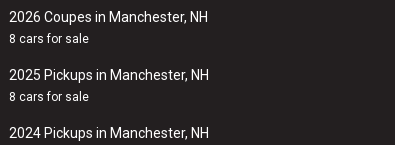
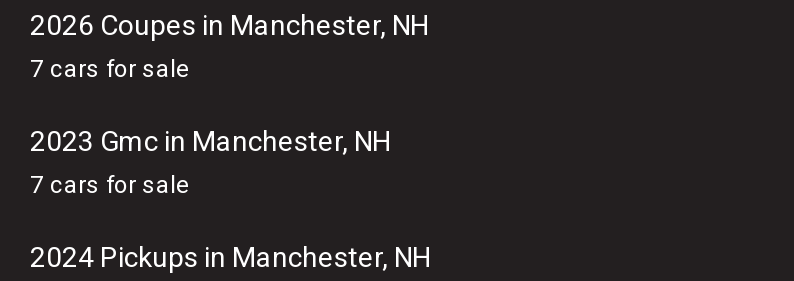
[9,32,89,46] 8 cars for sale -> [30,55,190,83] 7 cars for sale
[9,67,209,83] 2025 Pickups in Manchester, NH -> [30,125,390,157] 2023 Gmc in Manchester, NH
[9,90,89,104] 8 cars for sale -> [30,171,190,199] 7 cars for sale

